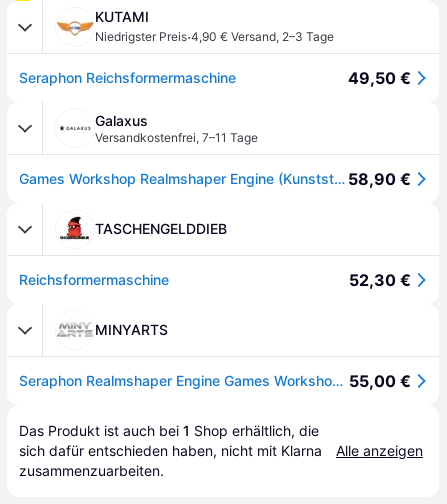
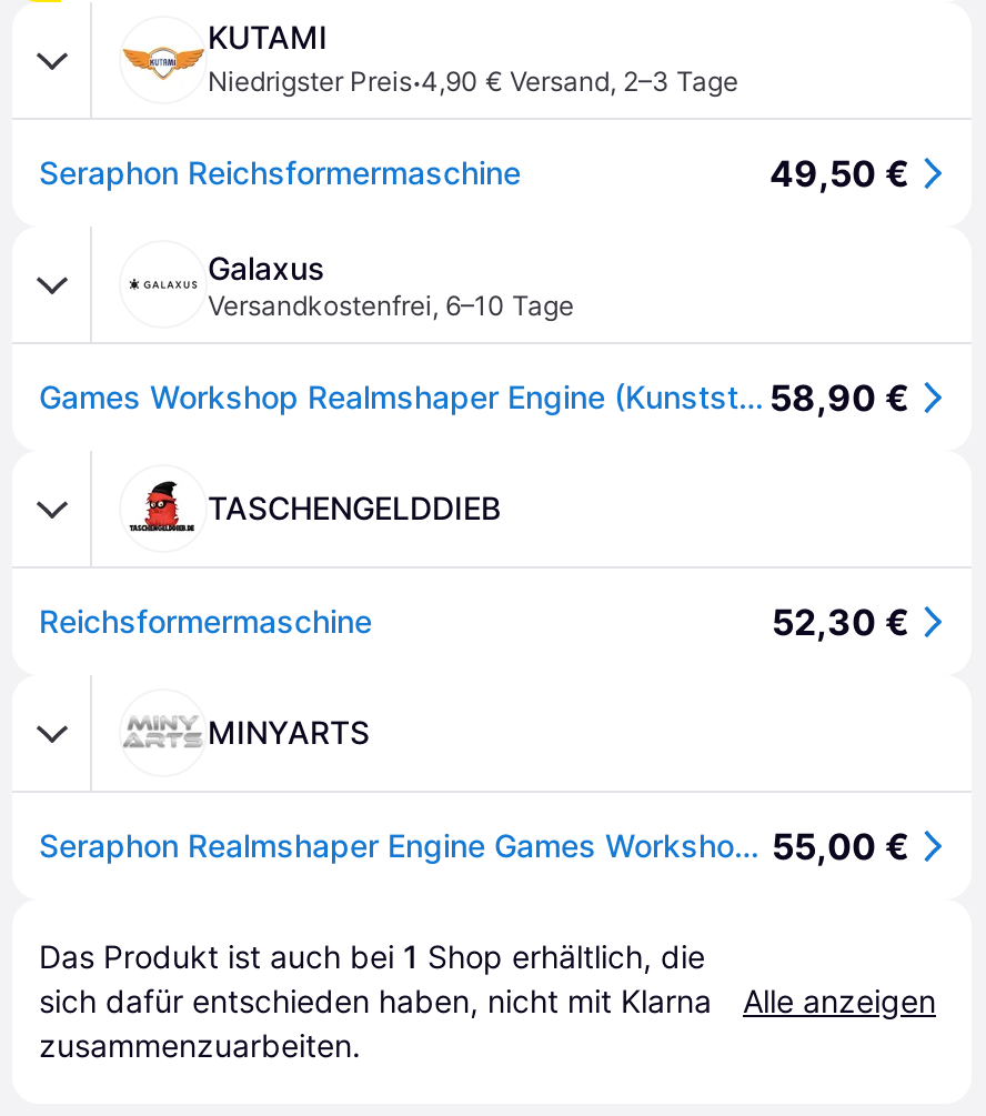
[95,130,258,145] Versandkostenfrei, 7–11 Tage -> [208,289,574,322] Versandkostenfrei, 6–10 Tage

